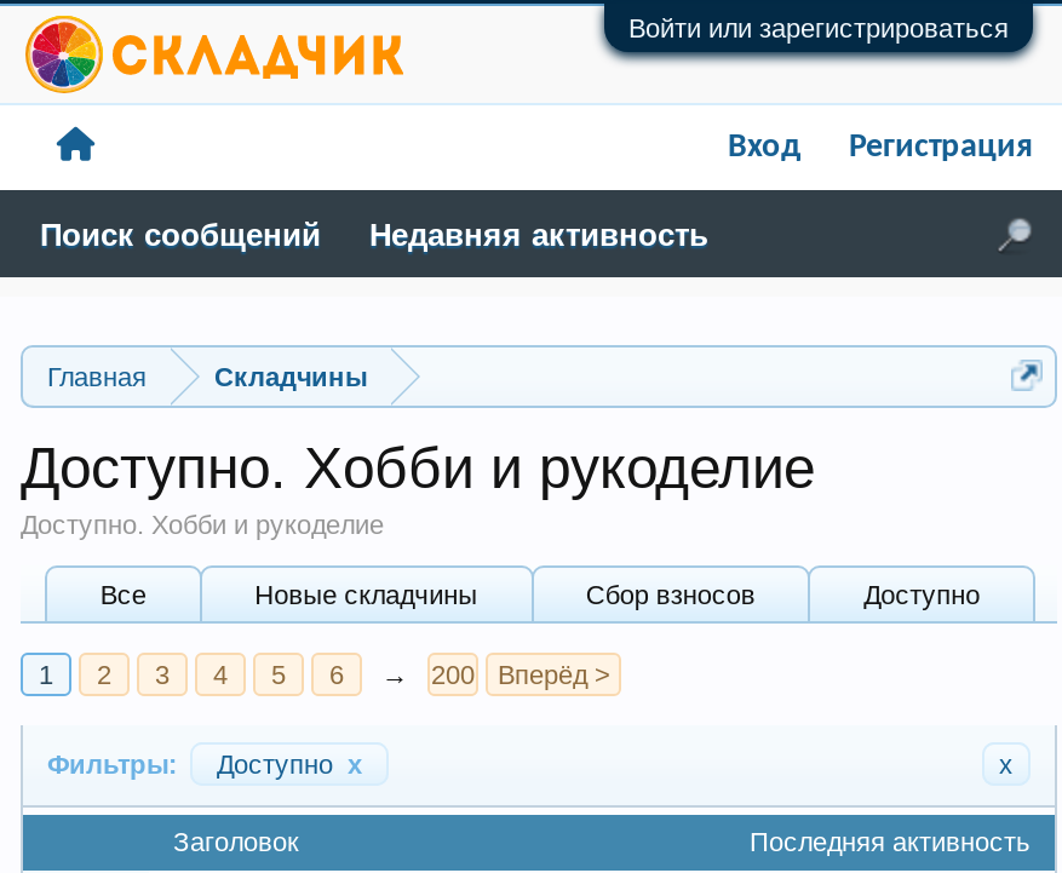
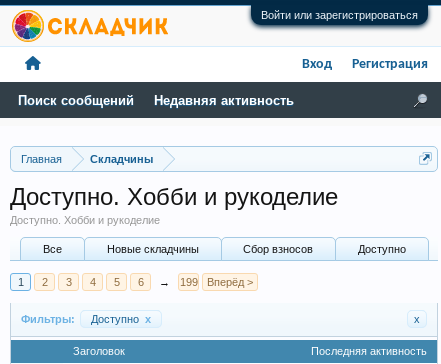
[431,660,475,689] 200 -> [179,276,197,288] 199

